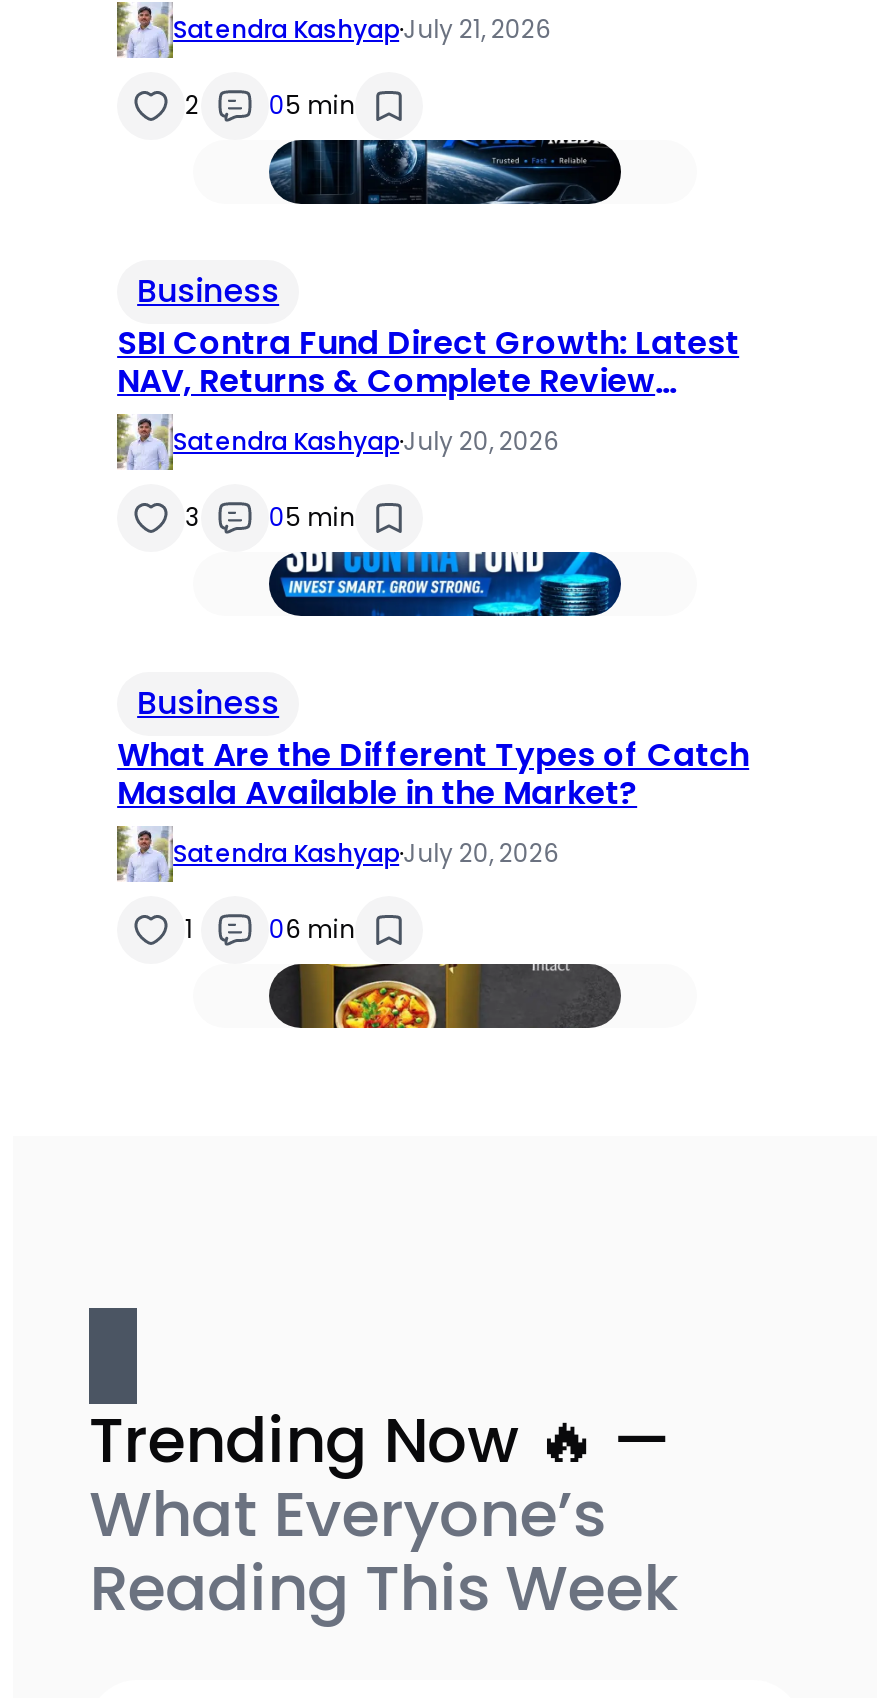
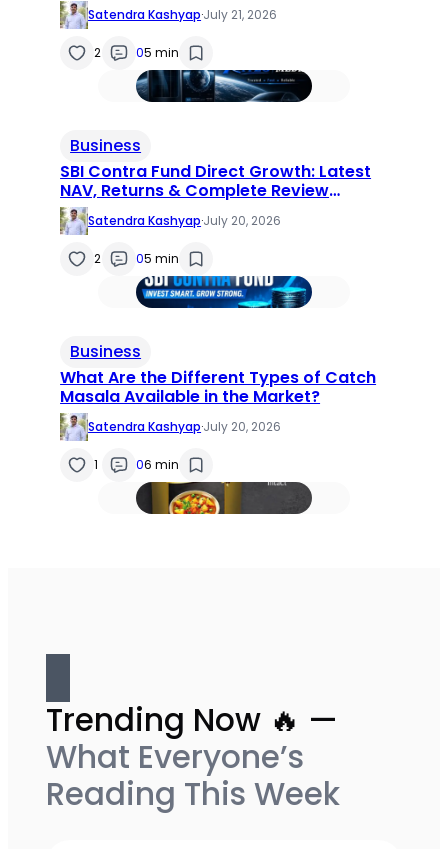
[185,501,199,535] 3 -> [94,250,101,267] 2

